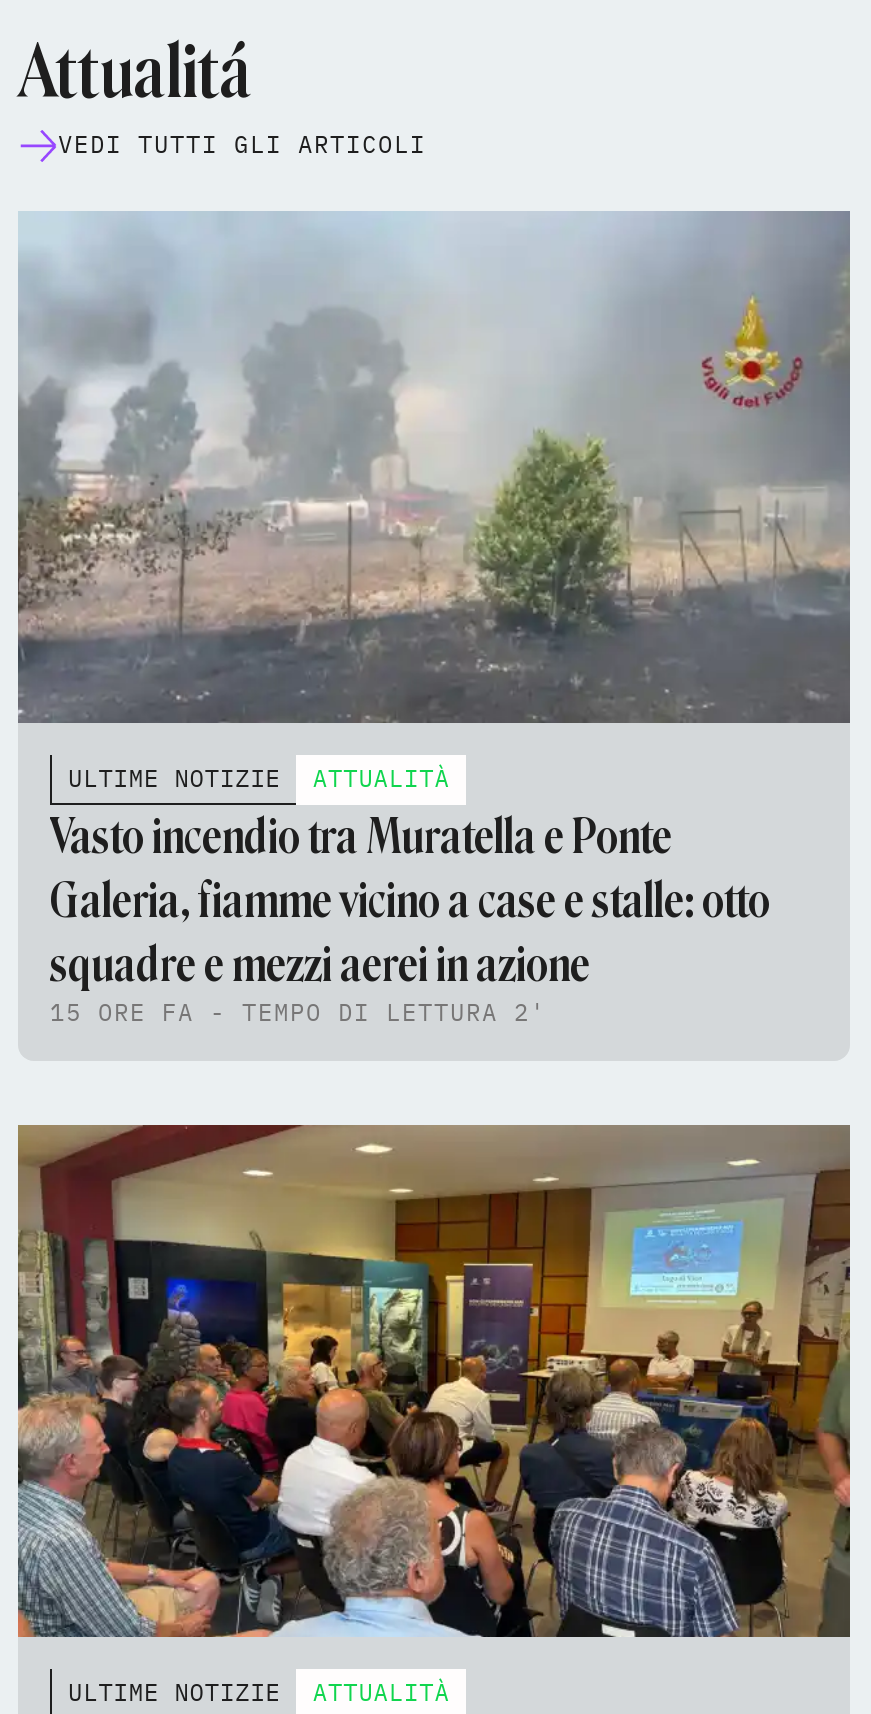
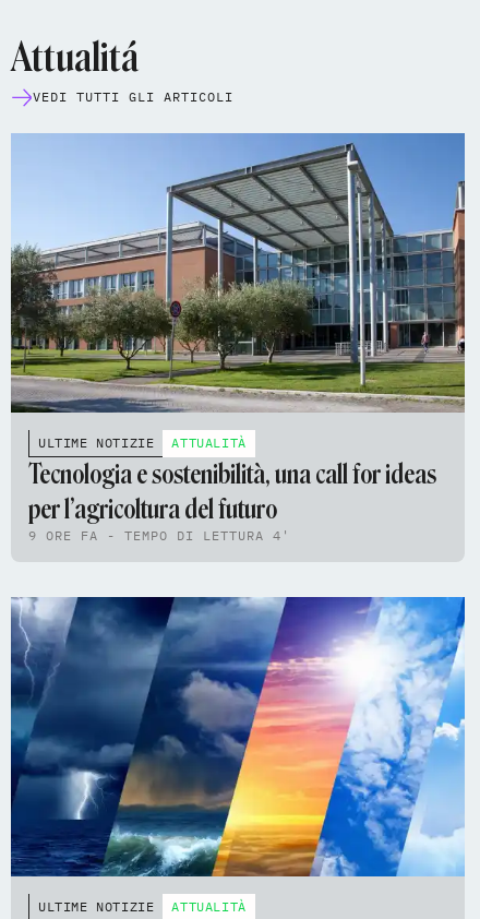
[16,212,850,724] [image] -> [11,133,465,413] [image]
[50,807,770,1027] Vasto incendio tra Muratella e Ponte | Galeria, fiamme vicino a case e stalle: otto | squadre e mezzi aerei in azione | 15 ORE FA - TEMPO DI LETTURA 2' -> [28,459,436,544] Tecnologia e sostenibilità, una call for ideas | per l’agricoltura del futuro | 9 ORE FA - TEMPO DI LETTURA 4'
[16,1124,852,1640] [image] -> [10,596,466,878] [image]

